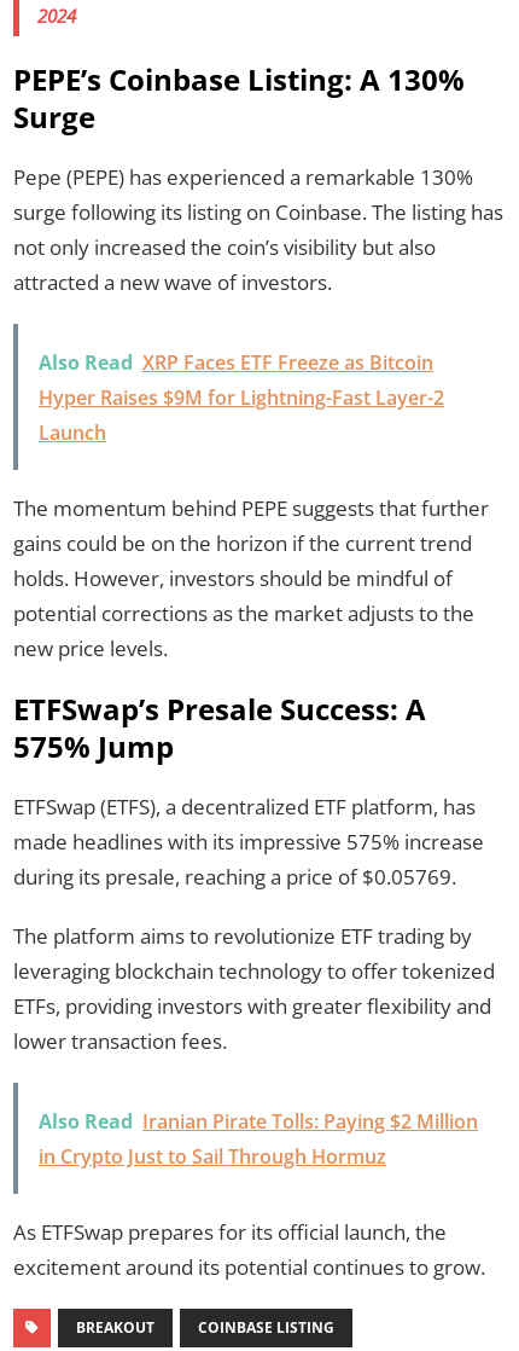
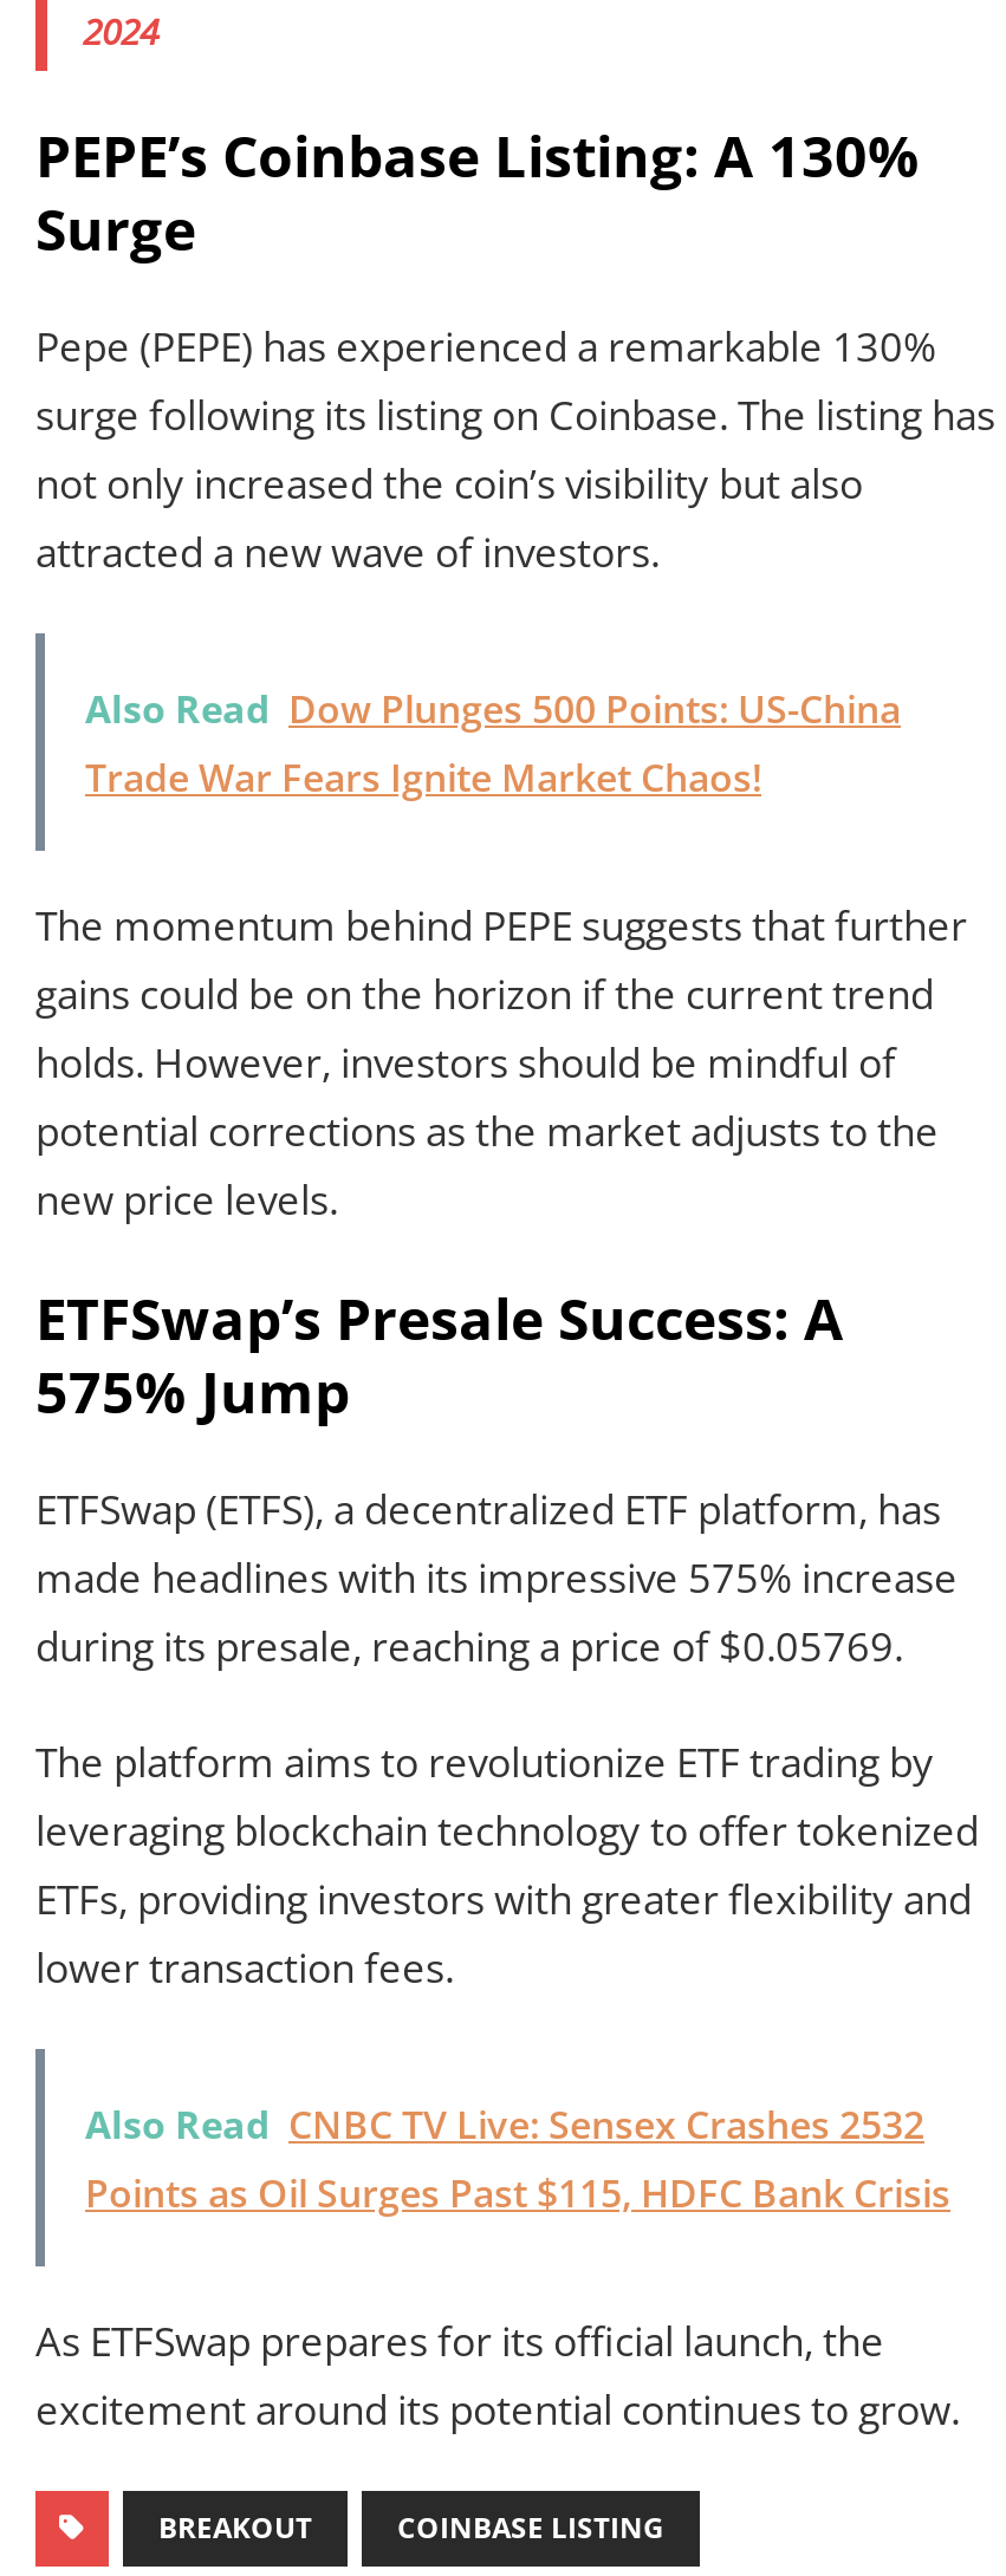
[39,349,444,446] Also Read XRP Faces ETF Freeze as Bitcoin | Hyper Raises $9M for Lightning-Fast Layer-2 | Launch -> [85,682,901,803] Also Read Dow Plunges 500 Points: US-China | Trade War Fears Ignite Market Chaos!
[39,1108,478,1169] Also Read Iranian Pirate Tolls: Paying $2 Million | in Crypto Just to Sail Through Hormuz -> [85,2098,950,2218] Also Read CNBC TV Live: Sensex Crashes 2532 | Points as Oil Surges Past $115, HDFC Bank Crisis

